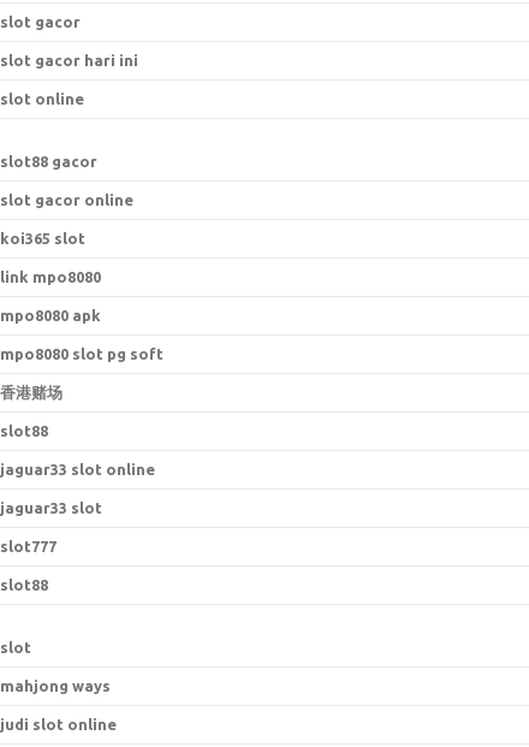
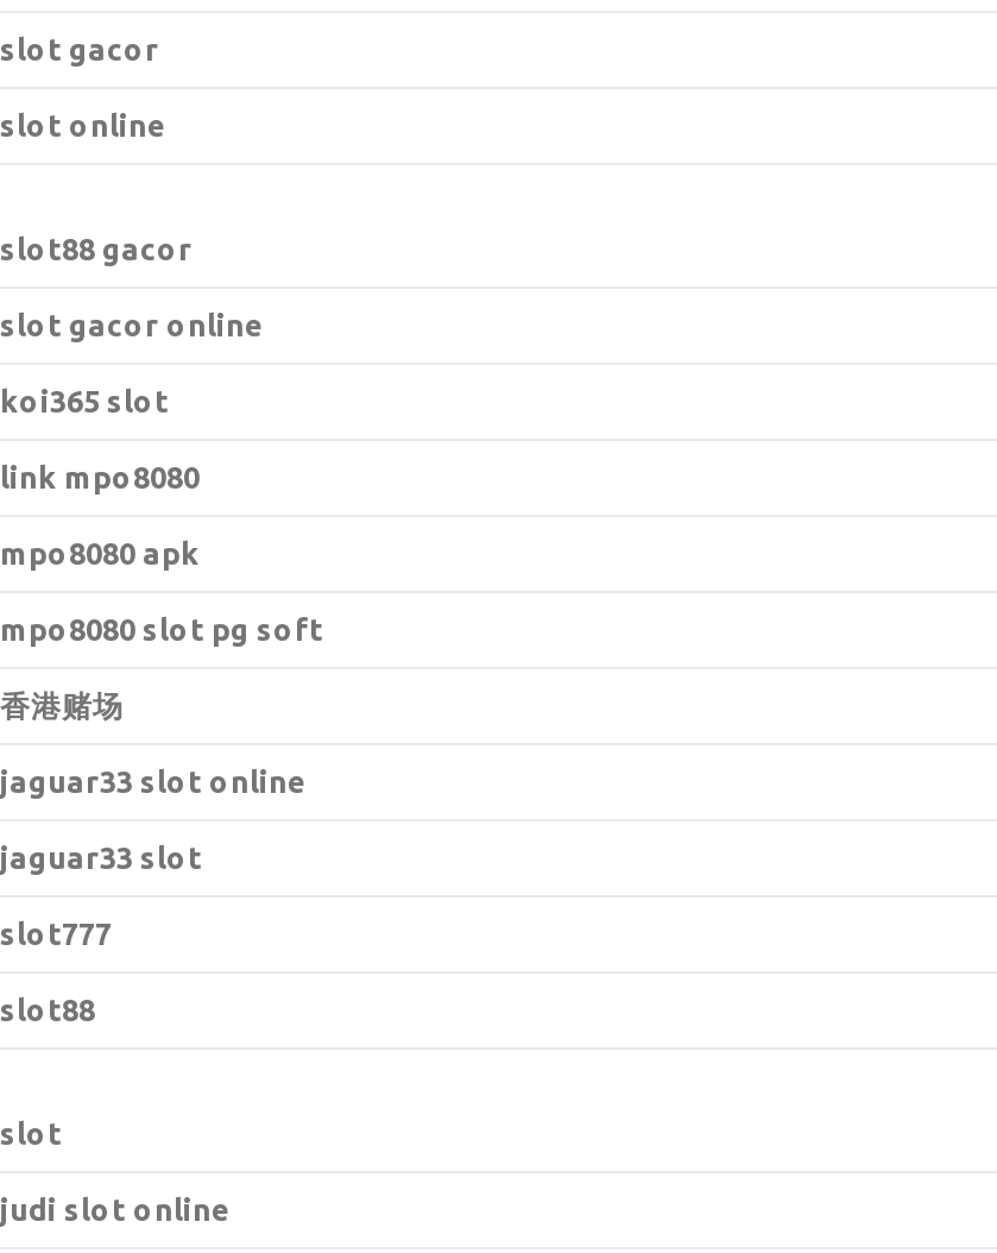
[0,52,138,69] slot gacor hari ini -> none
[0,422,48,439] slot88 -> none
[0,677,111,694] mahjong ways -> none

